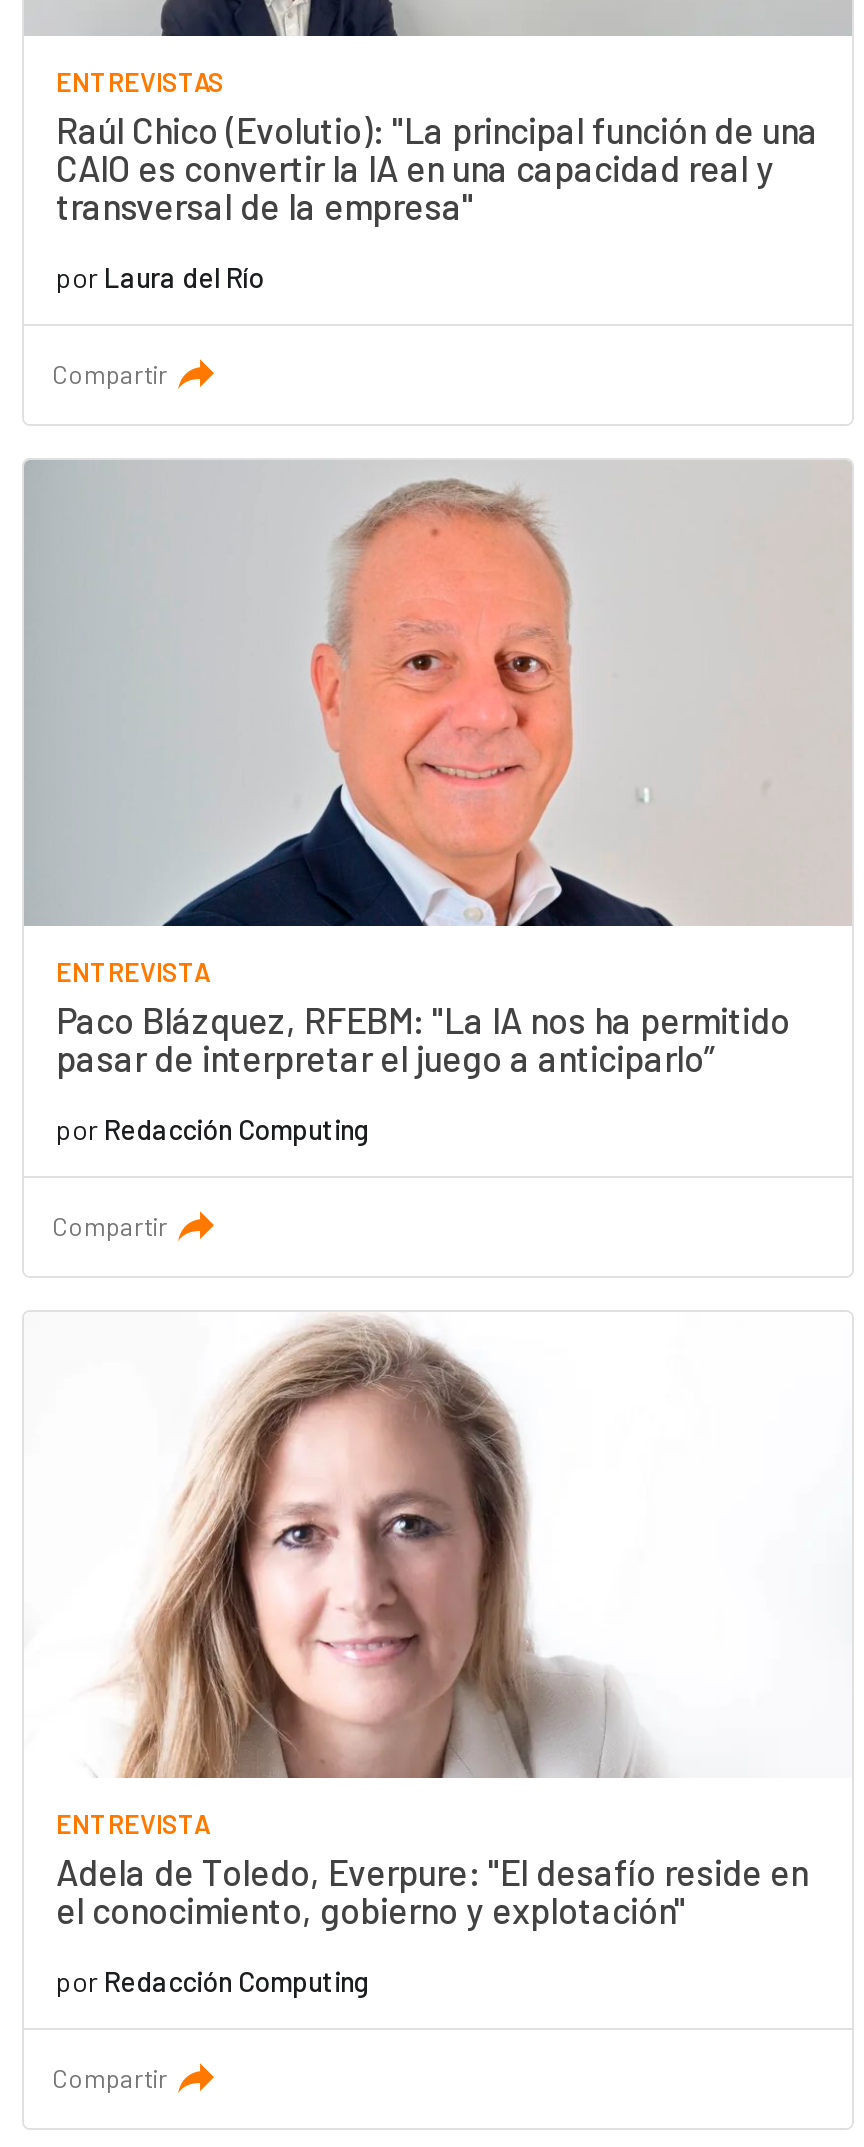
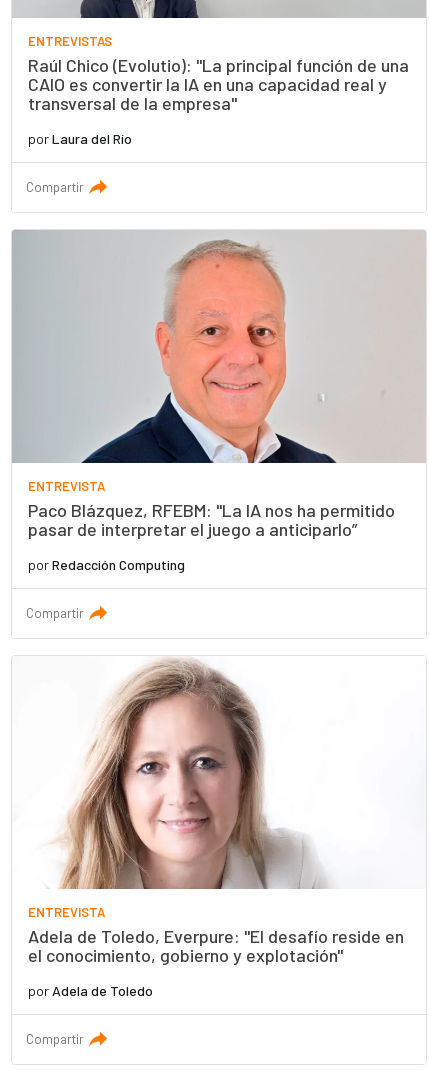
[56,1963,370,1997] por Redacción Computing -> [28,982,153,999] por Adela de Toledo

